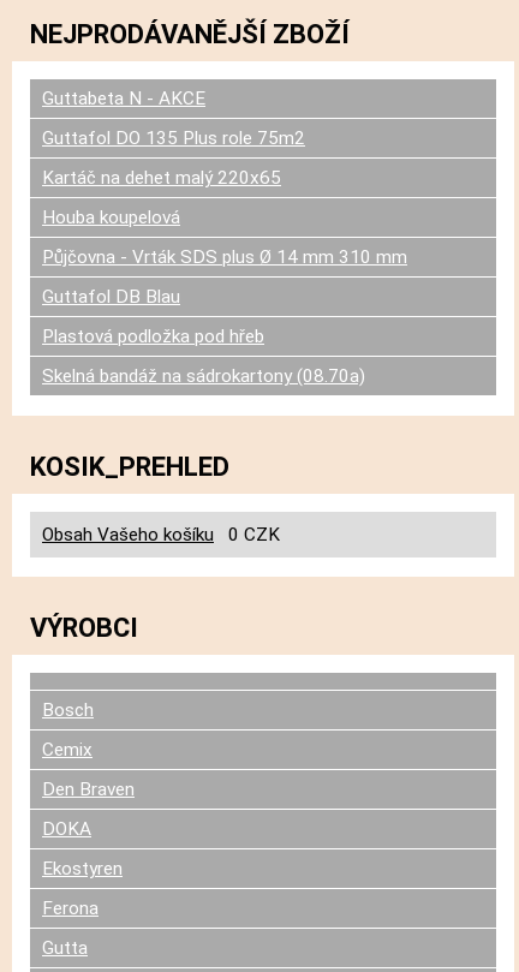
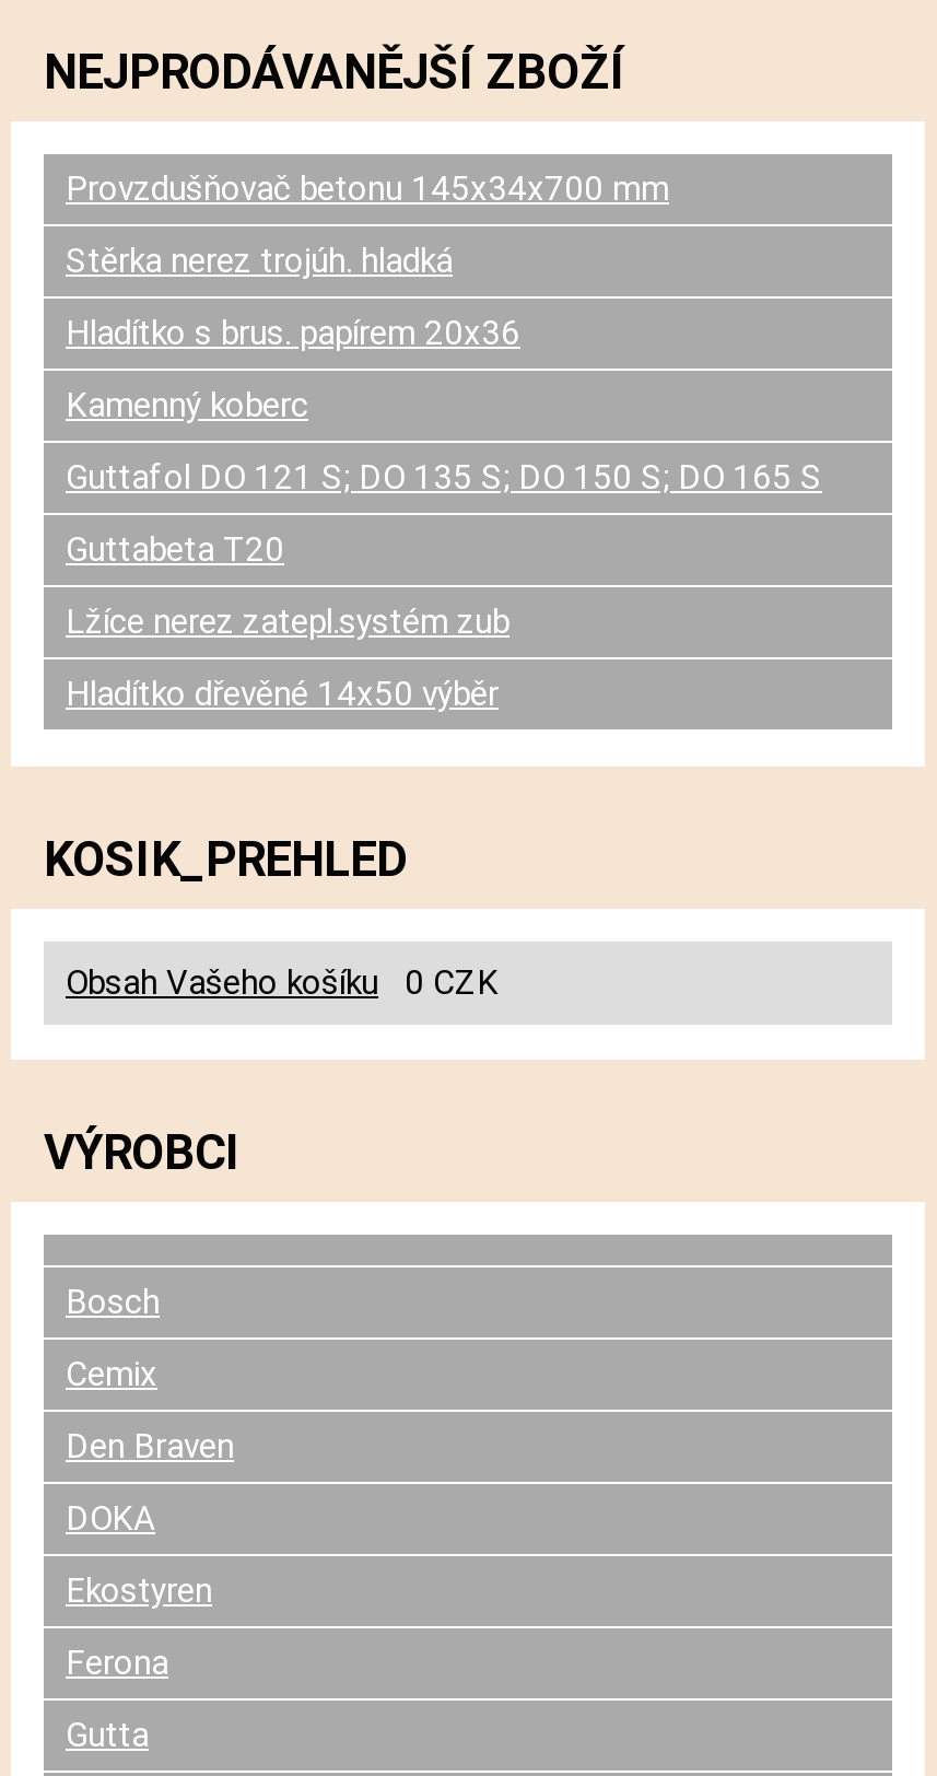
[42,88,205,109] Guttabeta N - AKCE -> [66,170,669,209] Provzdušňovač betonu 145x34x700 mm
[42,127,305,149] Guttafol DO 135 Plus role 75m2 -> [66,242,453,281] Stěrka nerez trojúh. hladká
[42,167,281,189] Kartáč na dehet malý 220x65 -> [66,314,520,353] Hladítko s brus. papírem 20x36
[42,207,180,228] Houba koupelová -> [66,386,308,425] Kamenný koberc
[42,246,407,268] Půjčovna - Vrták SDS plus Ø 14 mm 310 mm -> [66,458,822,498] Guttafol DO 121 S; DO 135 S; DO 150 S; DO 165 S
[42,286,180,308] Guttafol DB Blau -> [66,530,284,570] Guttabeta T20
[42,326,264,347] Plastová podložka pod hřeb -> [66,603,510,642] Lžíce nerez zatepl.systém zub
[42,365,365,387] Skelná bandáž na sádrokartony (08.70a) -> [66,675,499,714] Hladítko dřevěné 14x50 výběr

